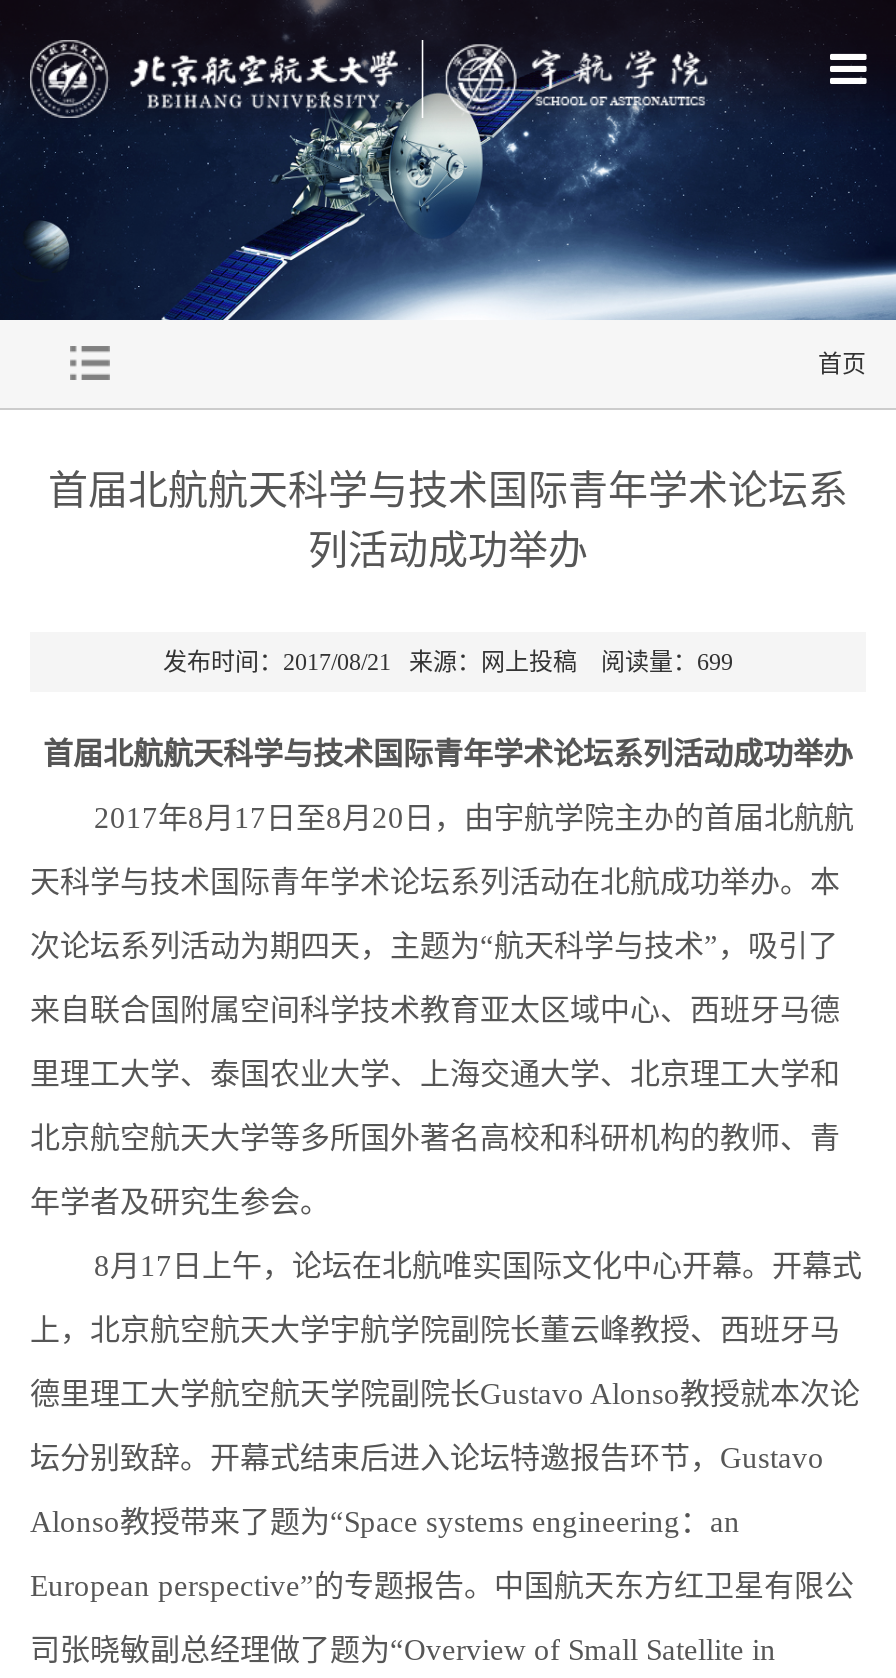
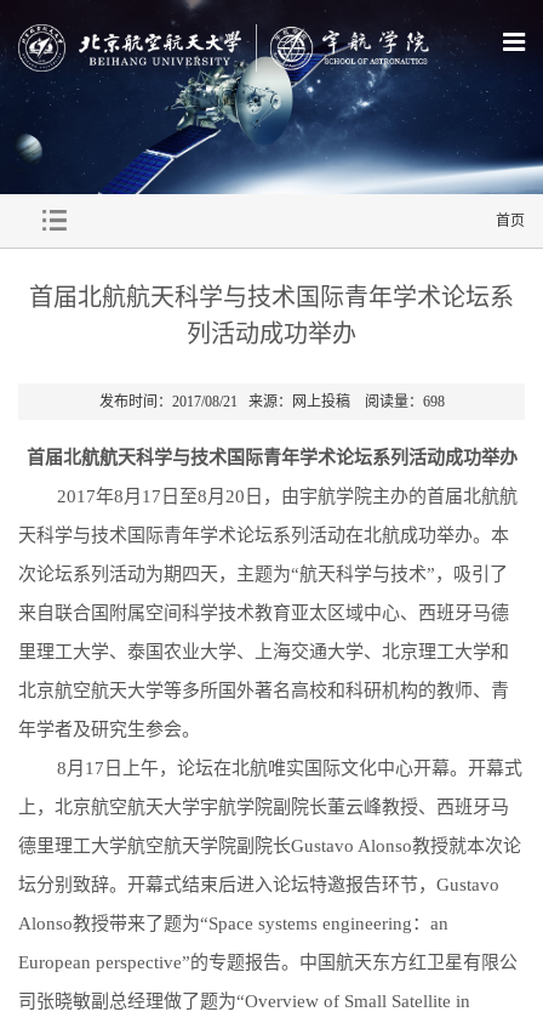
[163,648,733,676] 发布时间：2017/08/21 来源：网上投稿 阅读量：699 -> [99,393,444,410] 发布时间：2017/08/21 来源：网上投稿 阅读量：698

